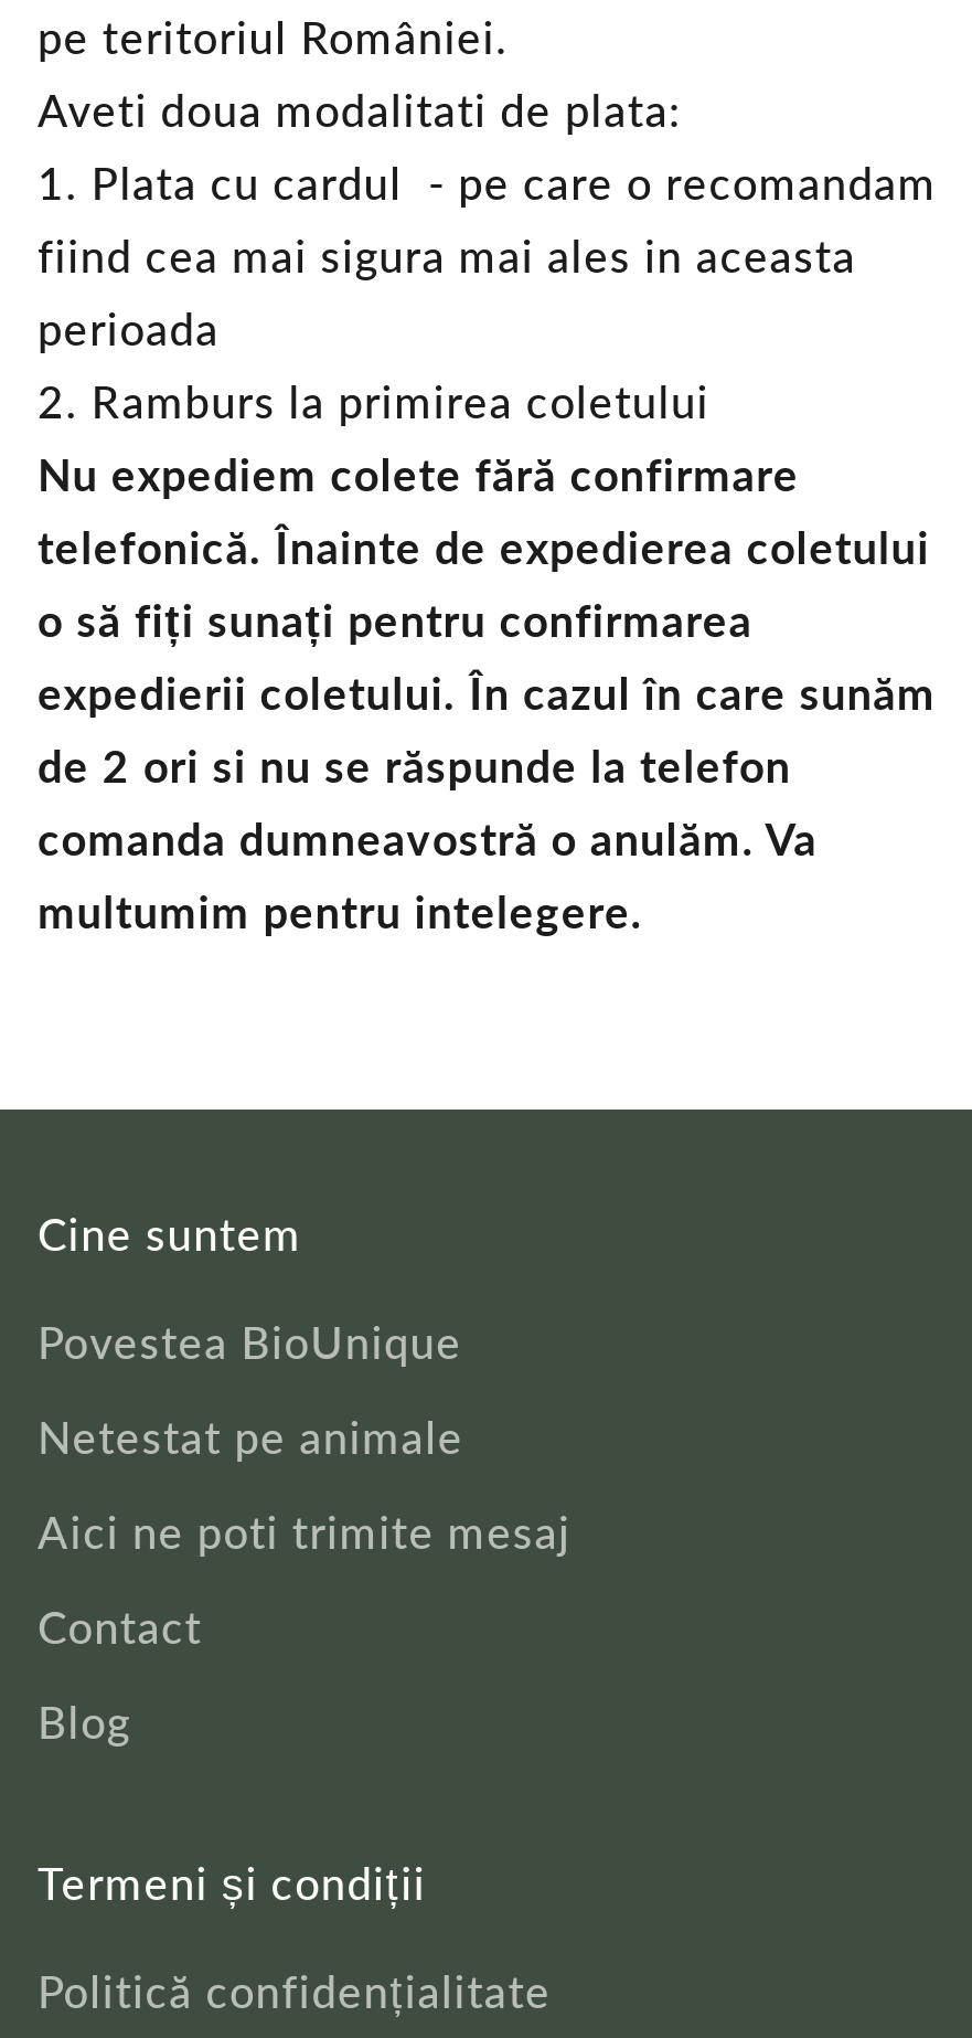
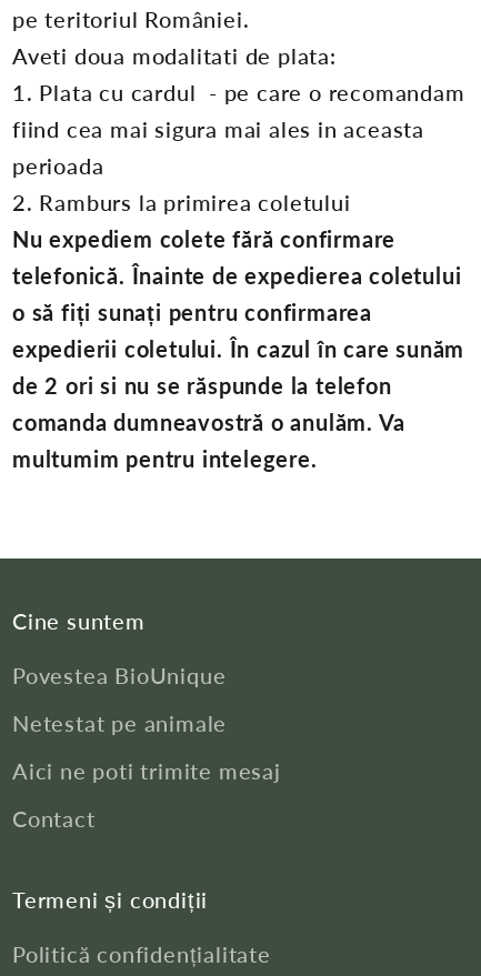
[38,1695,131,1748] Blog -> none

